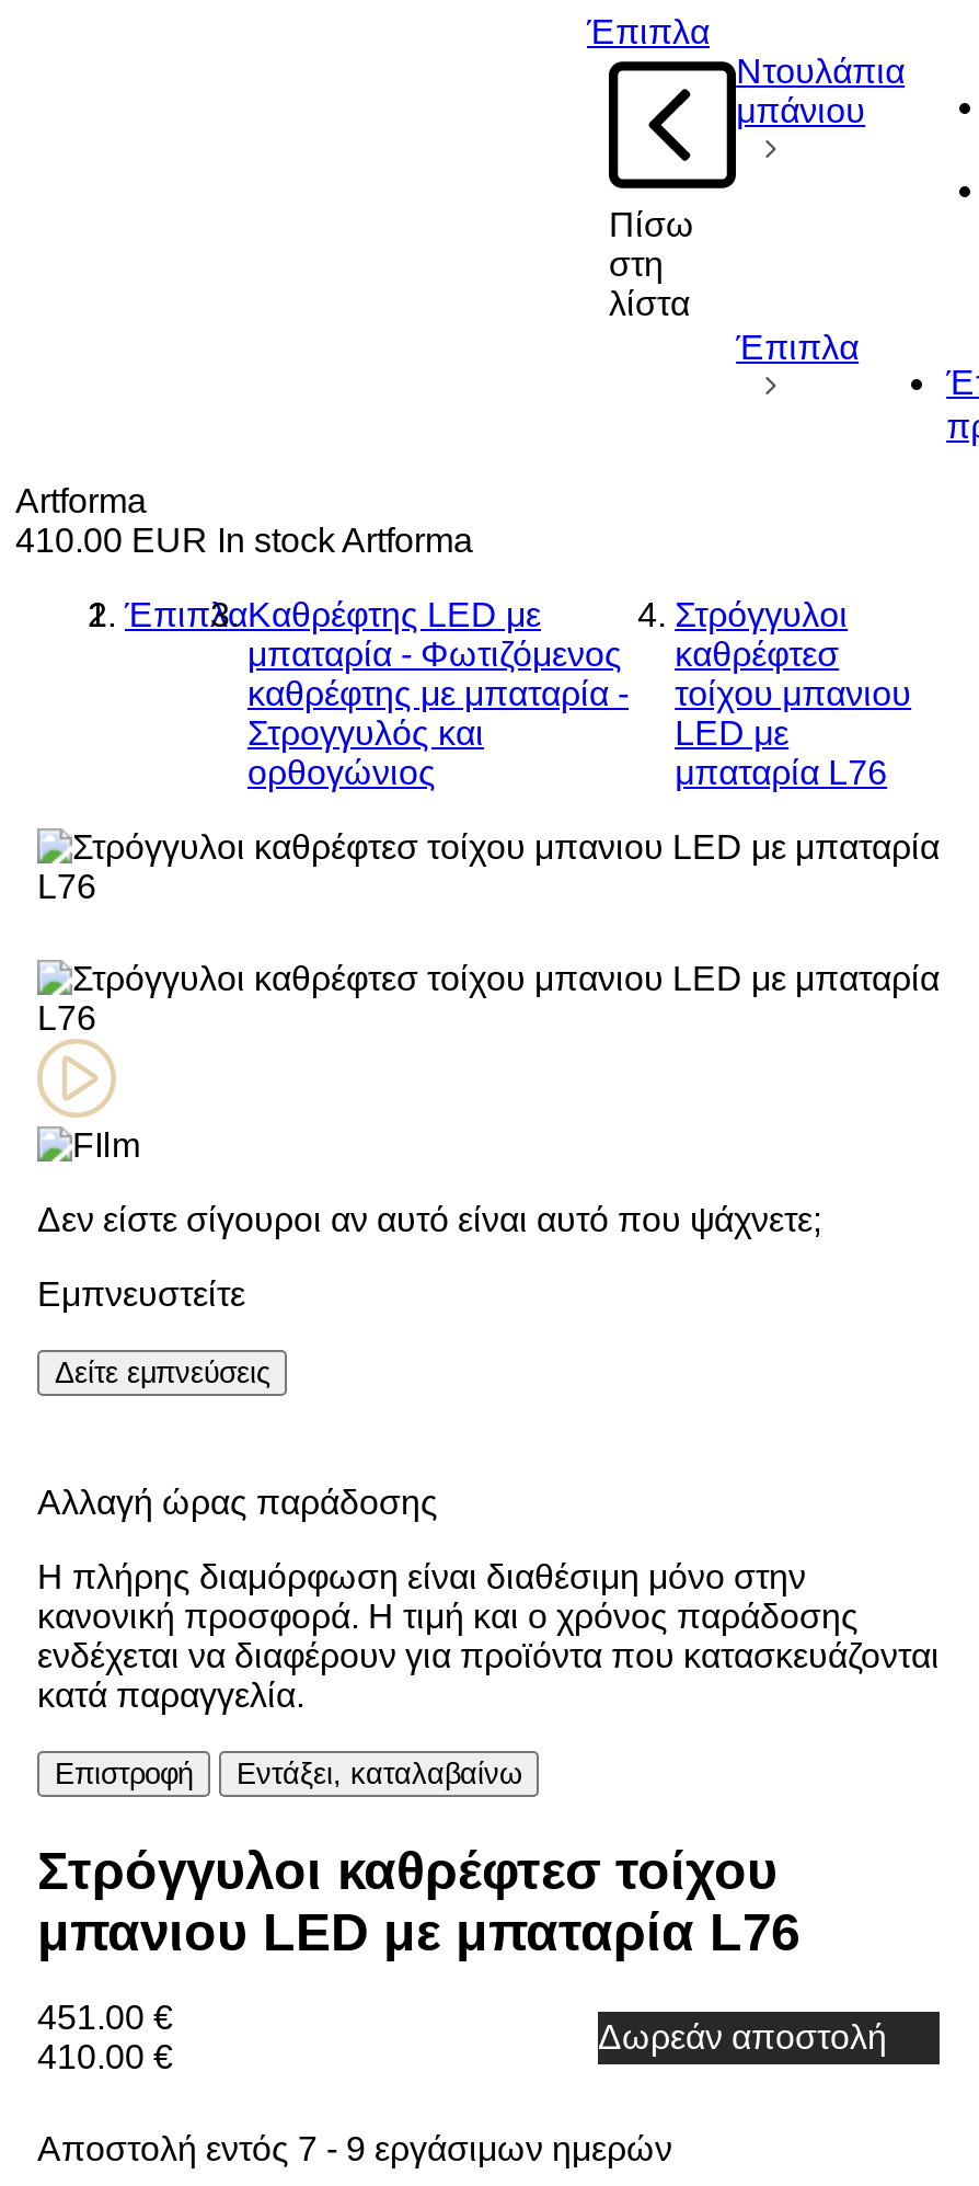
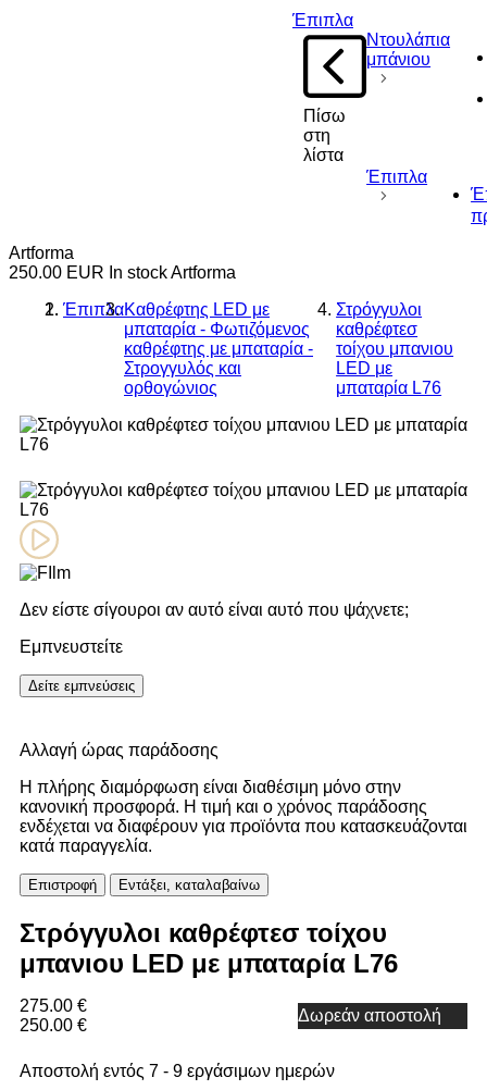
[15,522,473,559] 410.00 EUR In stock Artforma -> [9,263,236,282] 250.00 EUR In stock Artforma
[37,1998,173,2036] 451.00 € -> [20,996,87,1015] 275.00 €
[37,2038,173,2075] 410.00 € -> [20,1016,87,1034] 250.00 €

